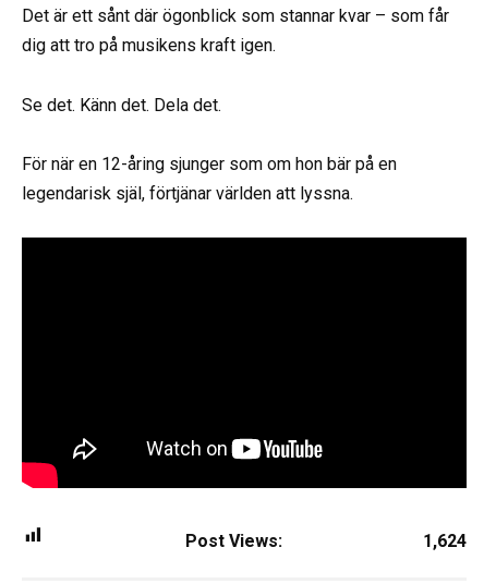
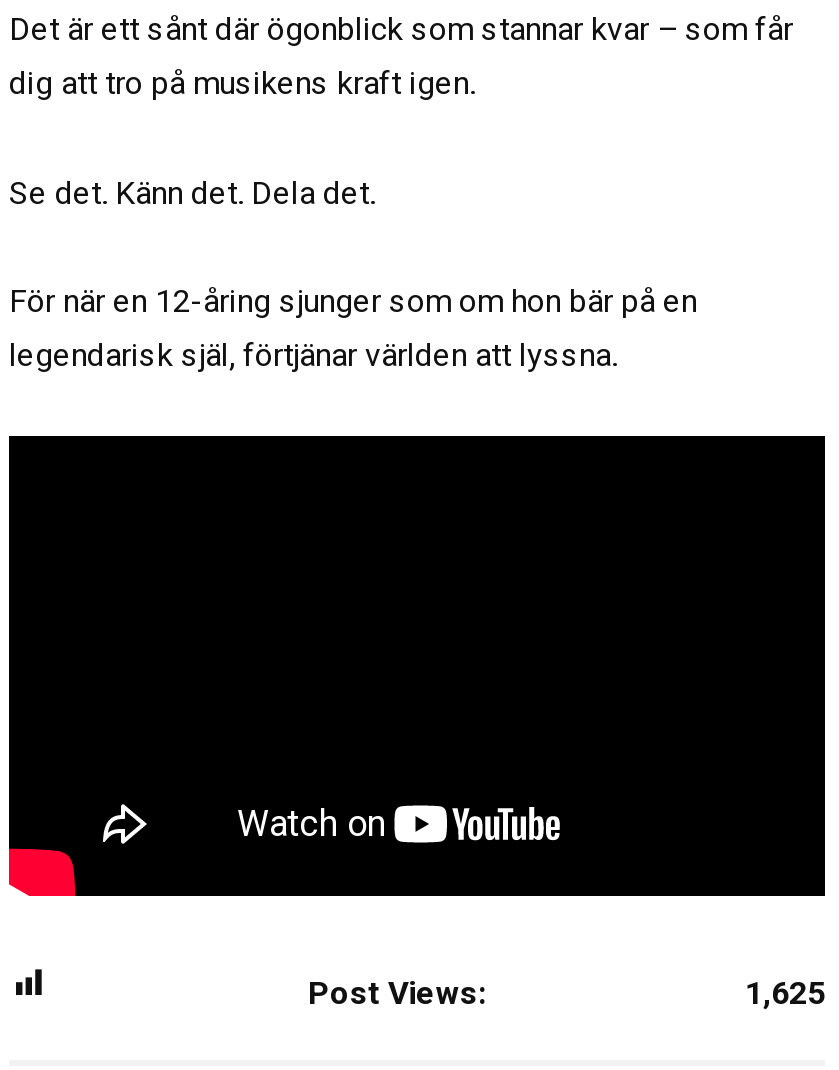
[423,531,467,551] 1,624 -> [745,974,825,1012] 1,625

